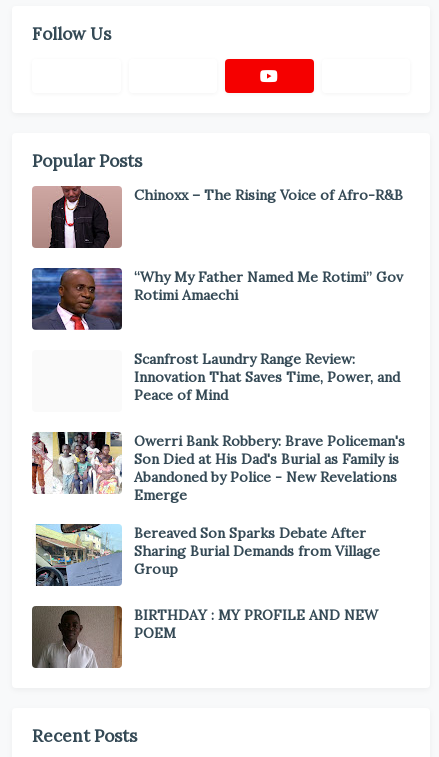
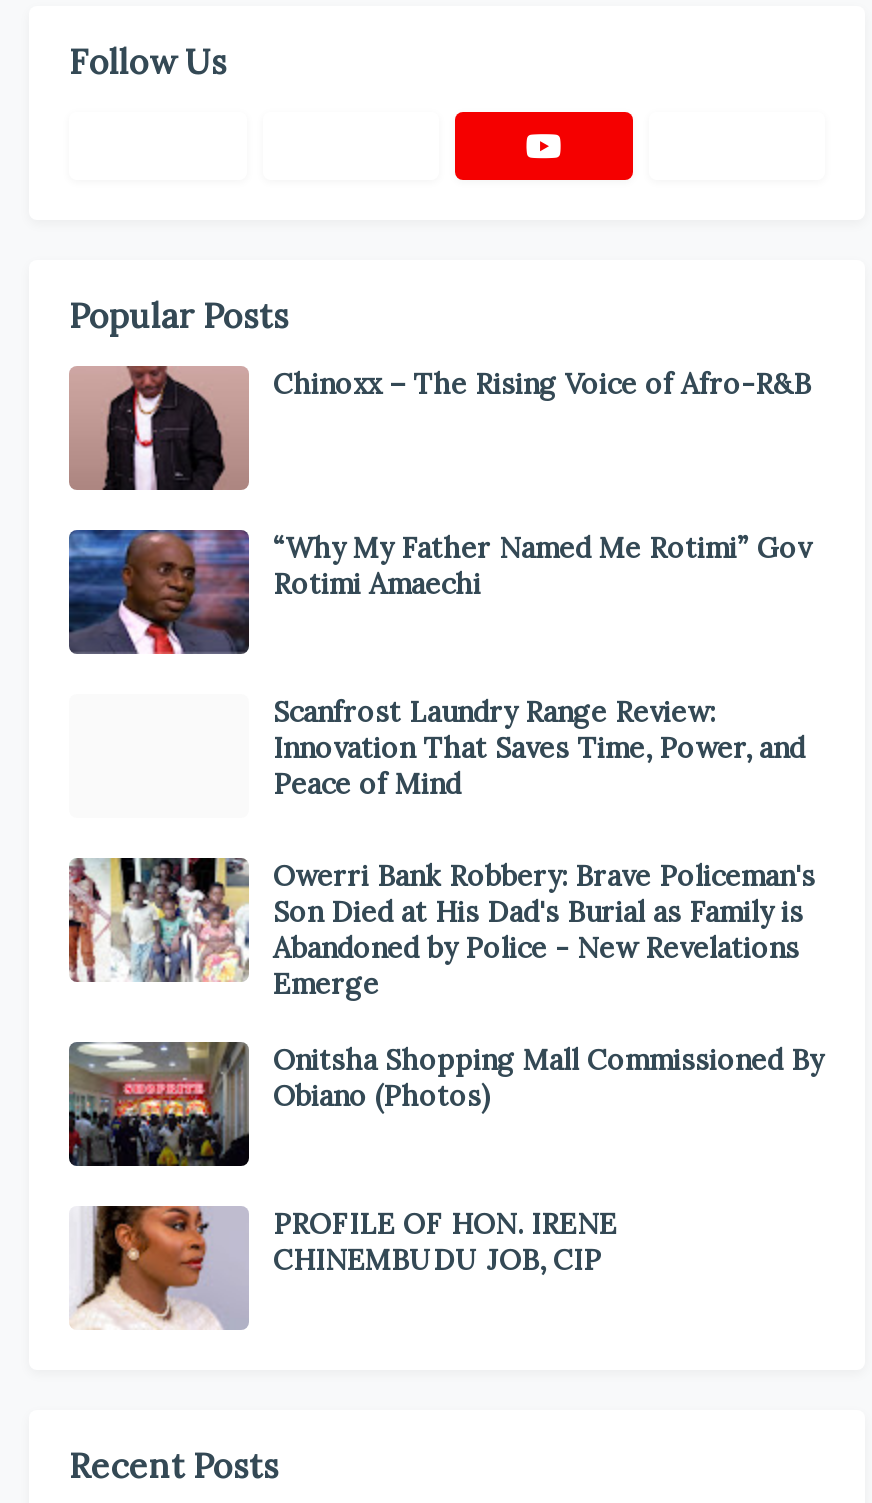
[32,523,380,587] [image] | Bereaved Son Sparks Debate After | Sharing Burial Demands from Village | Group -> [67,1040,823,1168] [image] | Onitsha Shopping Mall Commissioned By | Obiano (Photos)
[31,605,378,669] [image] | BIRTHDAY : MY PROFILE AND NEW | POEM -> [69,1206,617,1330] [image] | PROFILE OF HON. IRENE | CHINEMBUDU JOB, CIP

